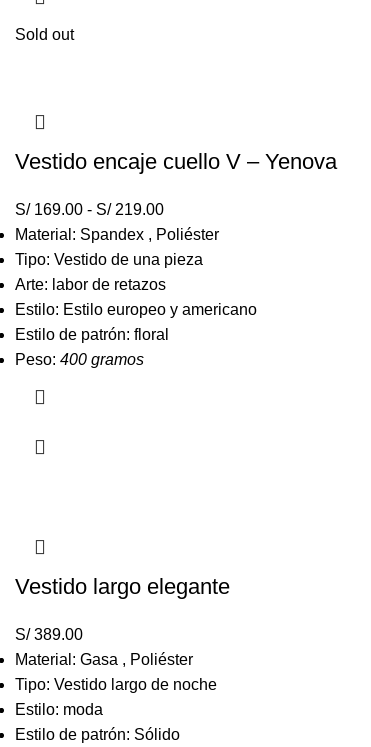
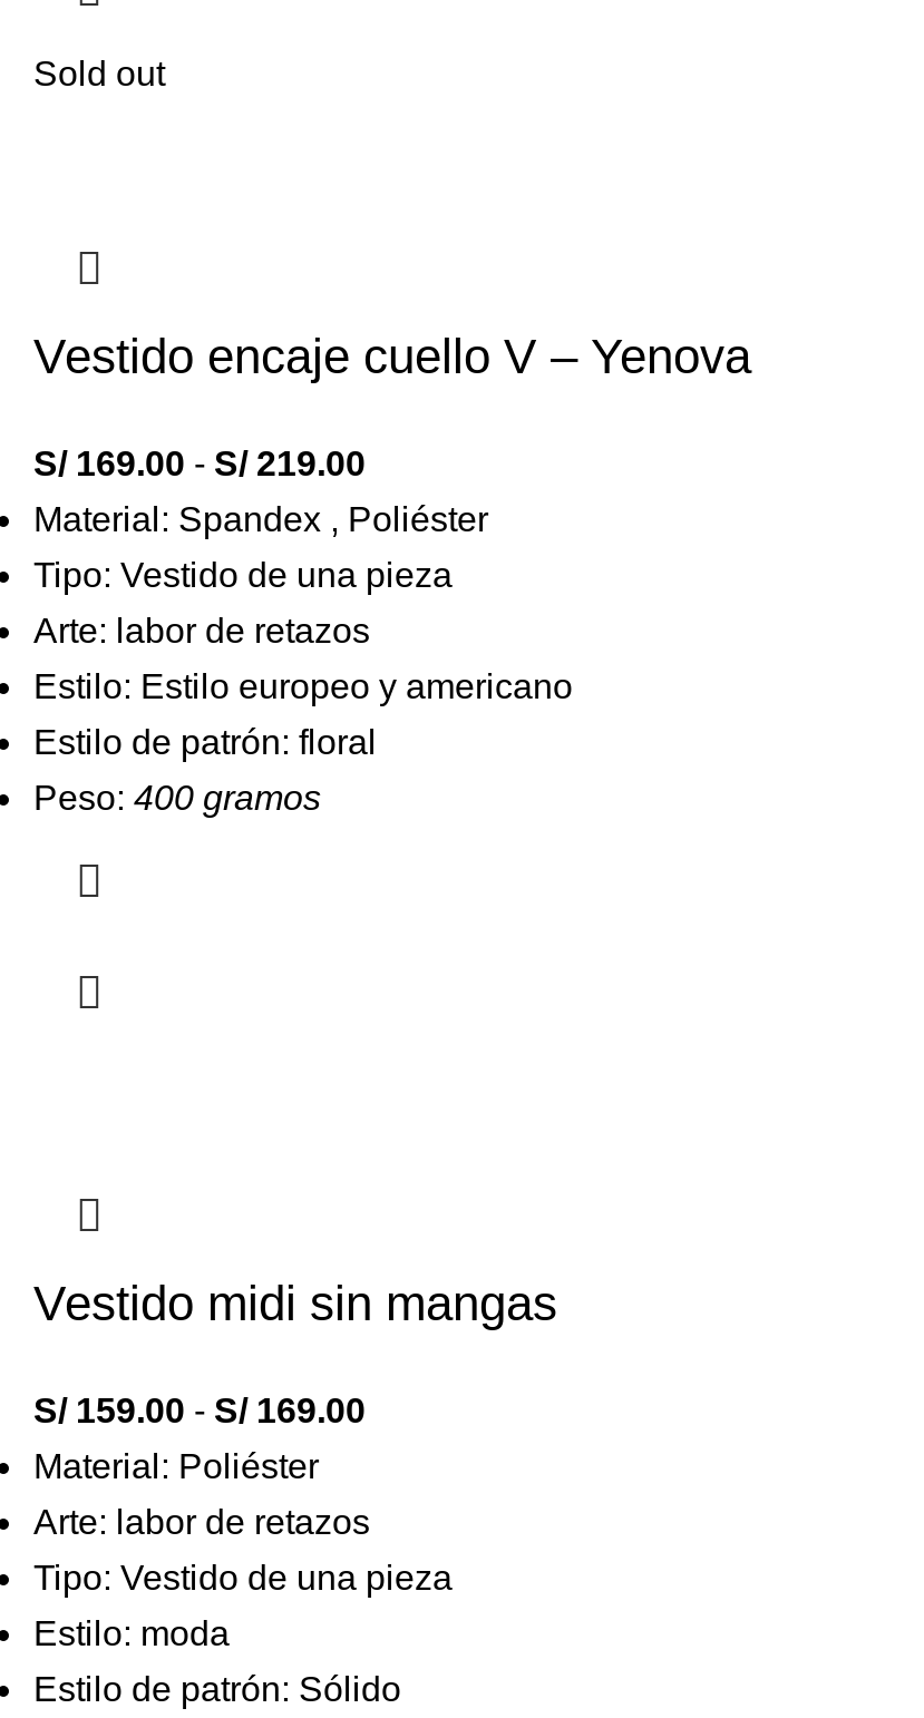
[15,574,230,693] Vestido largo elegante | S/ 389.00 | Material: Gasa , Poliéster | Tipo: Vestido largo de noche -> [33,1276,557,1597] Vestido midi sin mangas | S/ 159.00 - S/ 169.00 | Material: Poliéster | Arte: labor de retazos | Tipo: Vestido de una pieza

